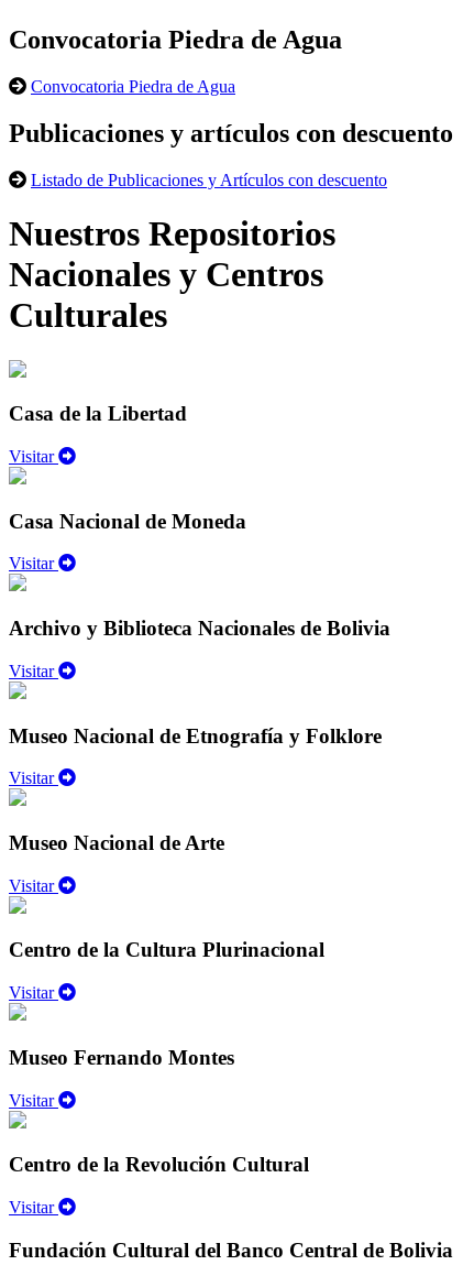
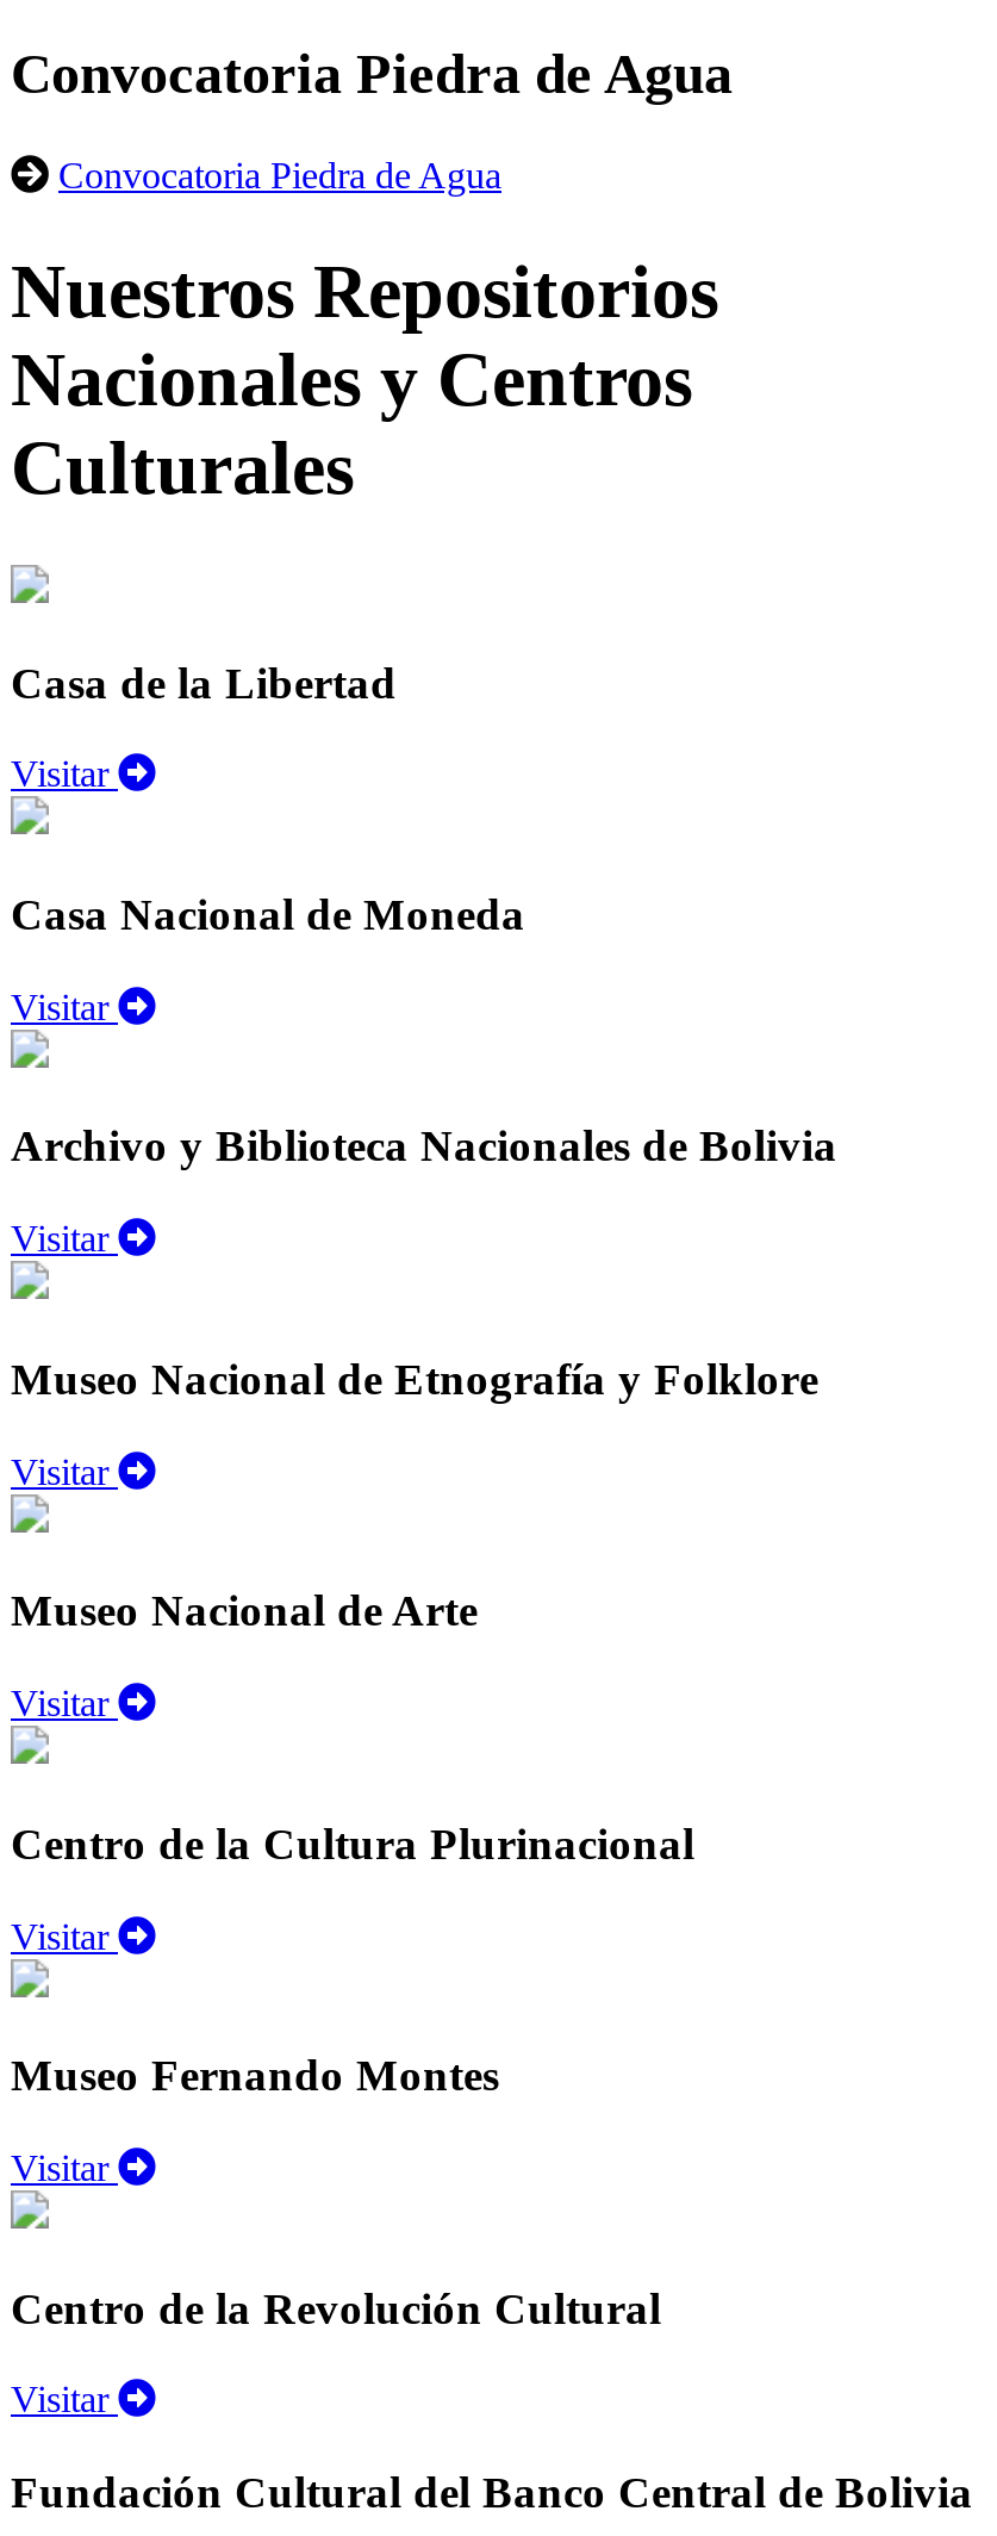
[9,119,453,189] Publicaciones y artículos con descuento | Listado de Publicaciones y Artículos con descuento -> none

